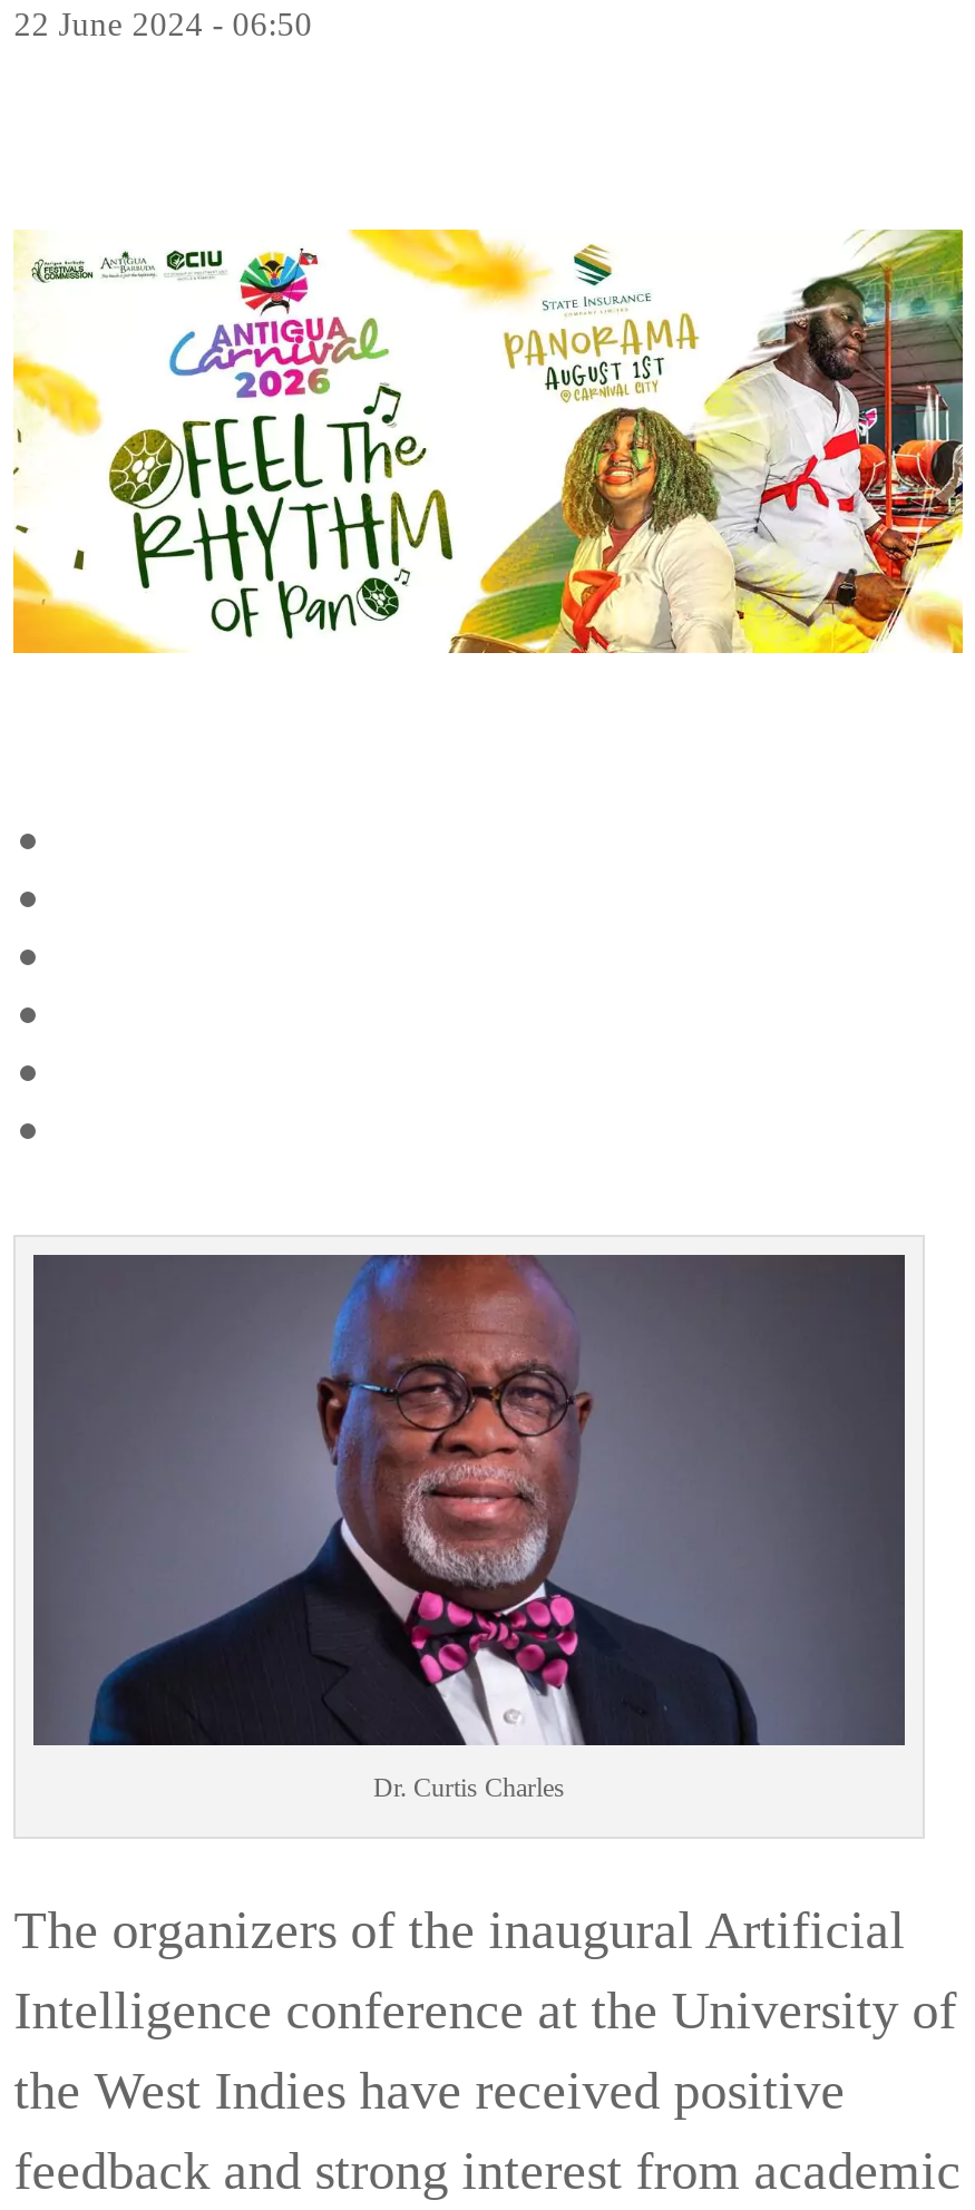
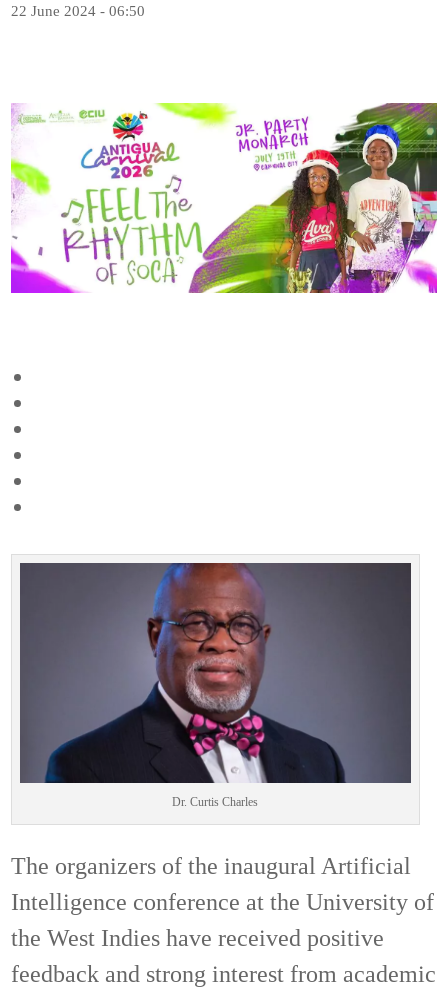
[11,227,965,655] [image] -> [10,102,438,294] [image]

